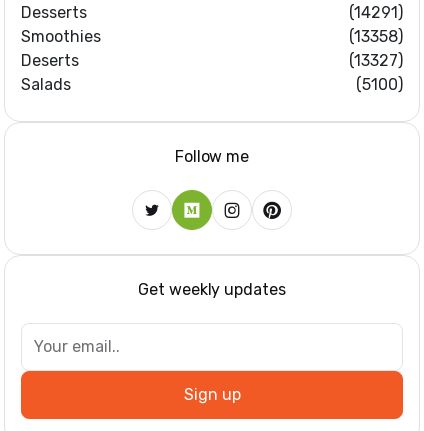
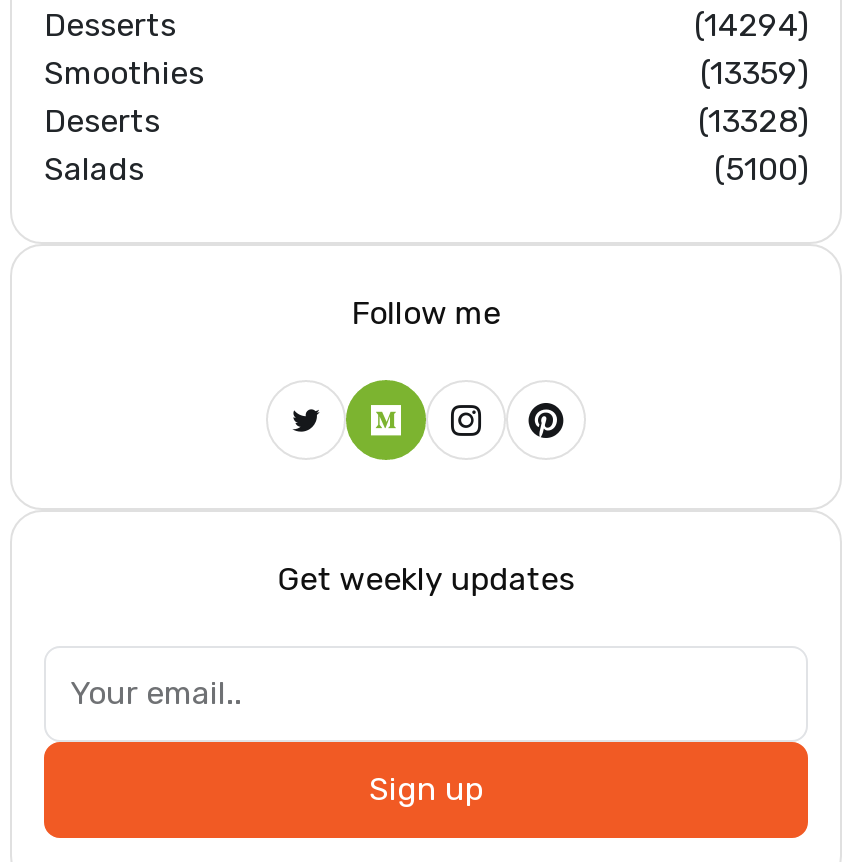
[349,3,403,22] (14291) -> [694,7,808,45] (14294)
[349,27,403,46] (13358) -> [700,55,808,93] (13359)
[349,51,403,70] (13327) -> [698,103,808,141] (13328)

